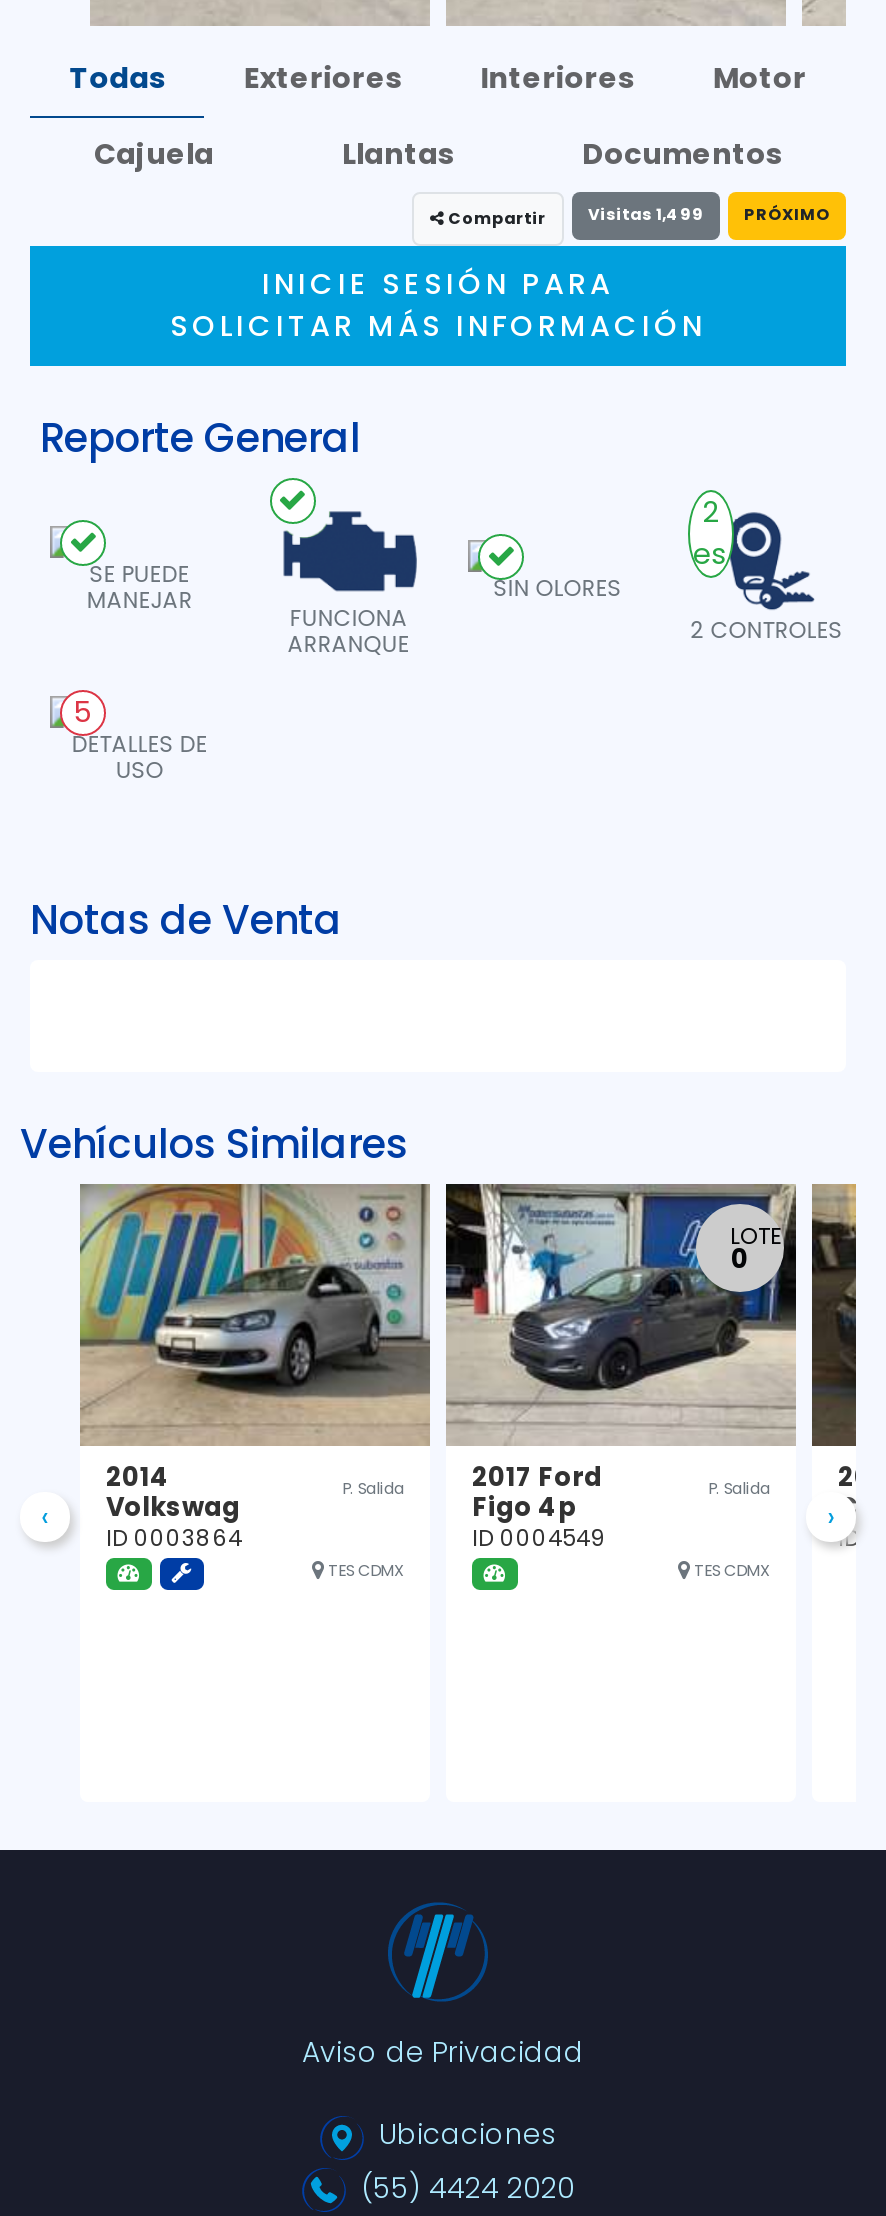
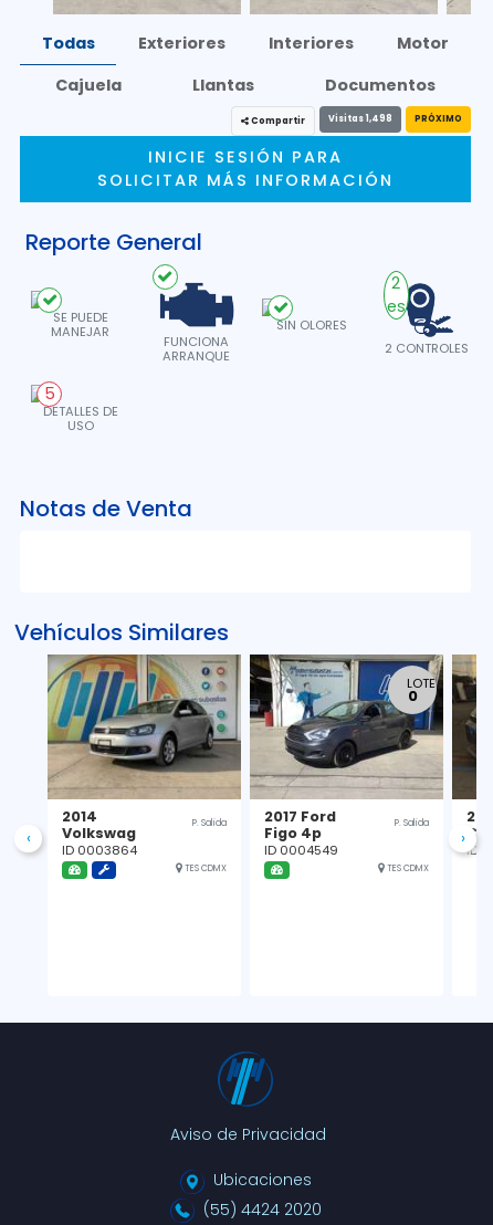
[444,203,830,229] Compartir Visitas 1,499 PRÓXIMO -> [249,112,462,127] Compartir Visitas 1,498 PRÓXIMO

